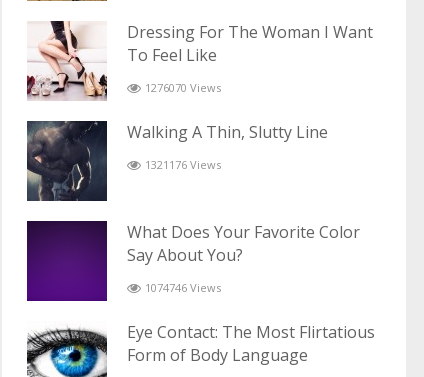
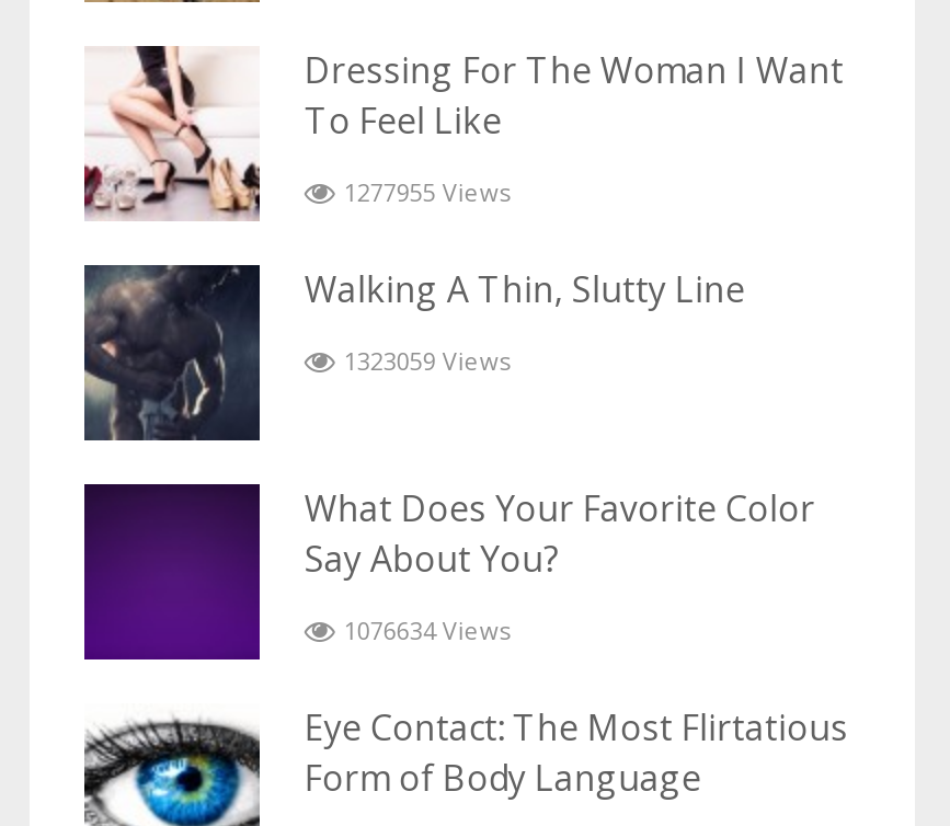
[142,80,221,95] 1276070 Views -> [337,175,510,208] 1277955 Views
[142,157,221,172] 1321176 Views -> [337,344,510,377] 1323059 Views
[142,280,221,295] 1074746 Views -> [337,613,510,646] 1076634 Views

